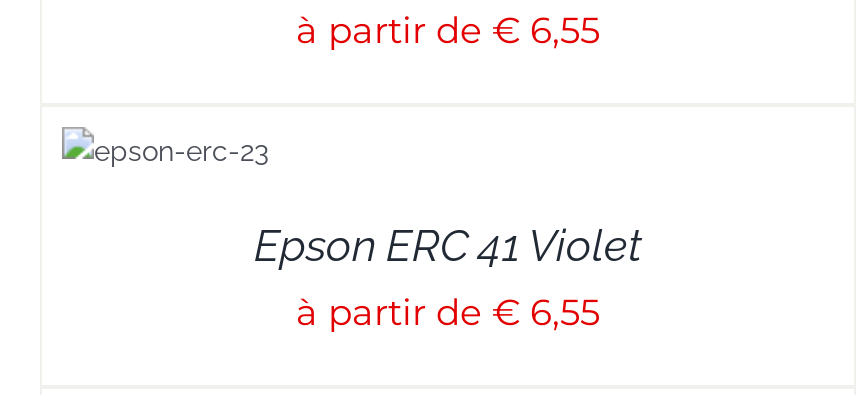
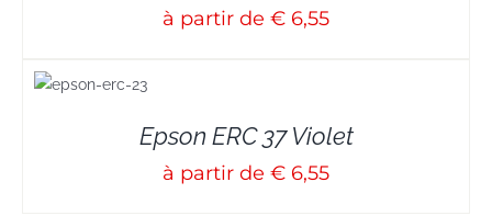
[254,219,642,271] Epson ERC 41 Violet -> [139,122,353,150] Epson ERC 37 Violet

